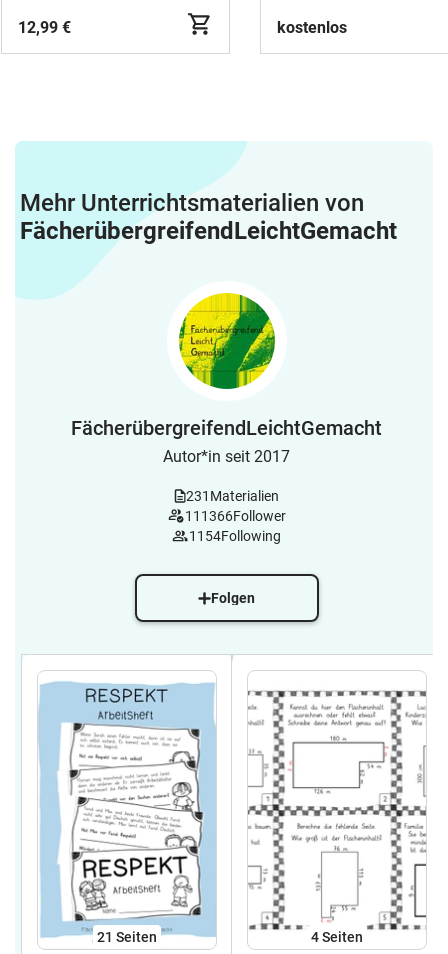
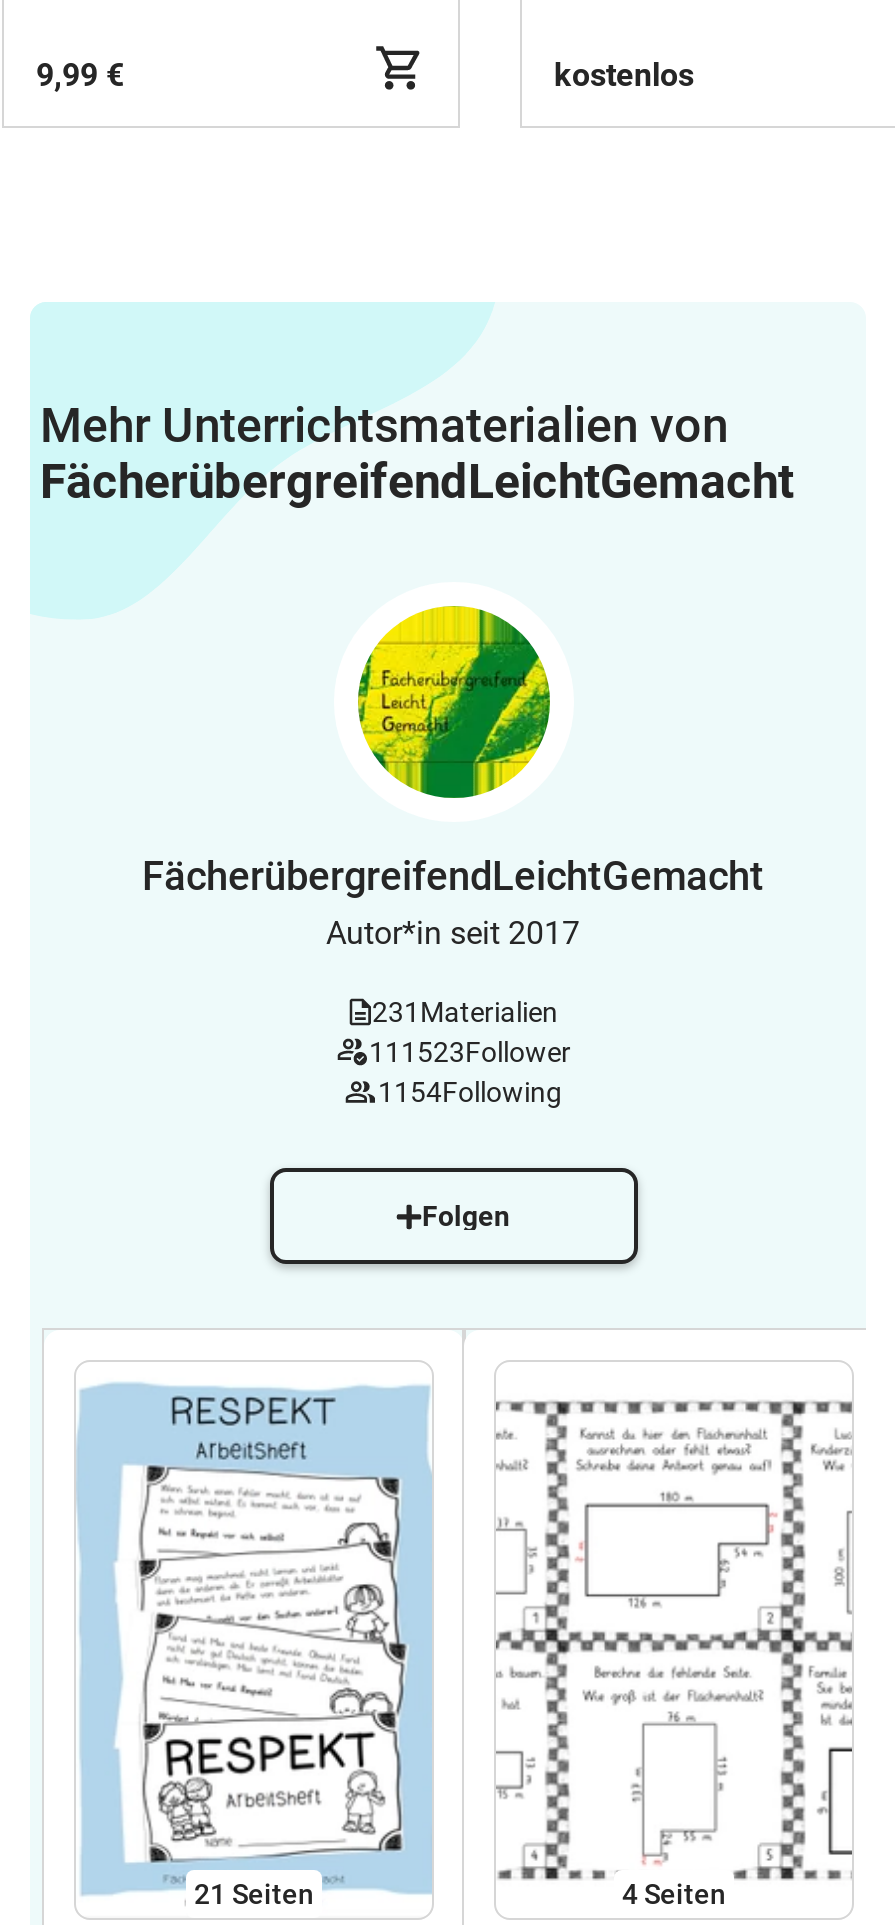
[18,18,71,37] 12,99 € -> [36,56,124,94] 9,99 €
[184,508,285,524] 111366Follower -> [369,1036,571,1068] 111523Follower

